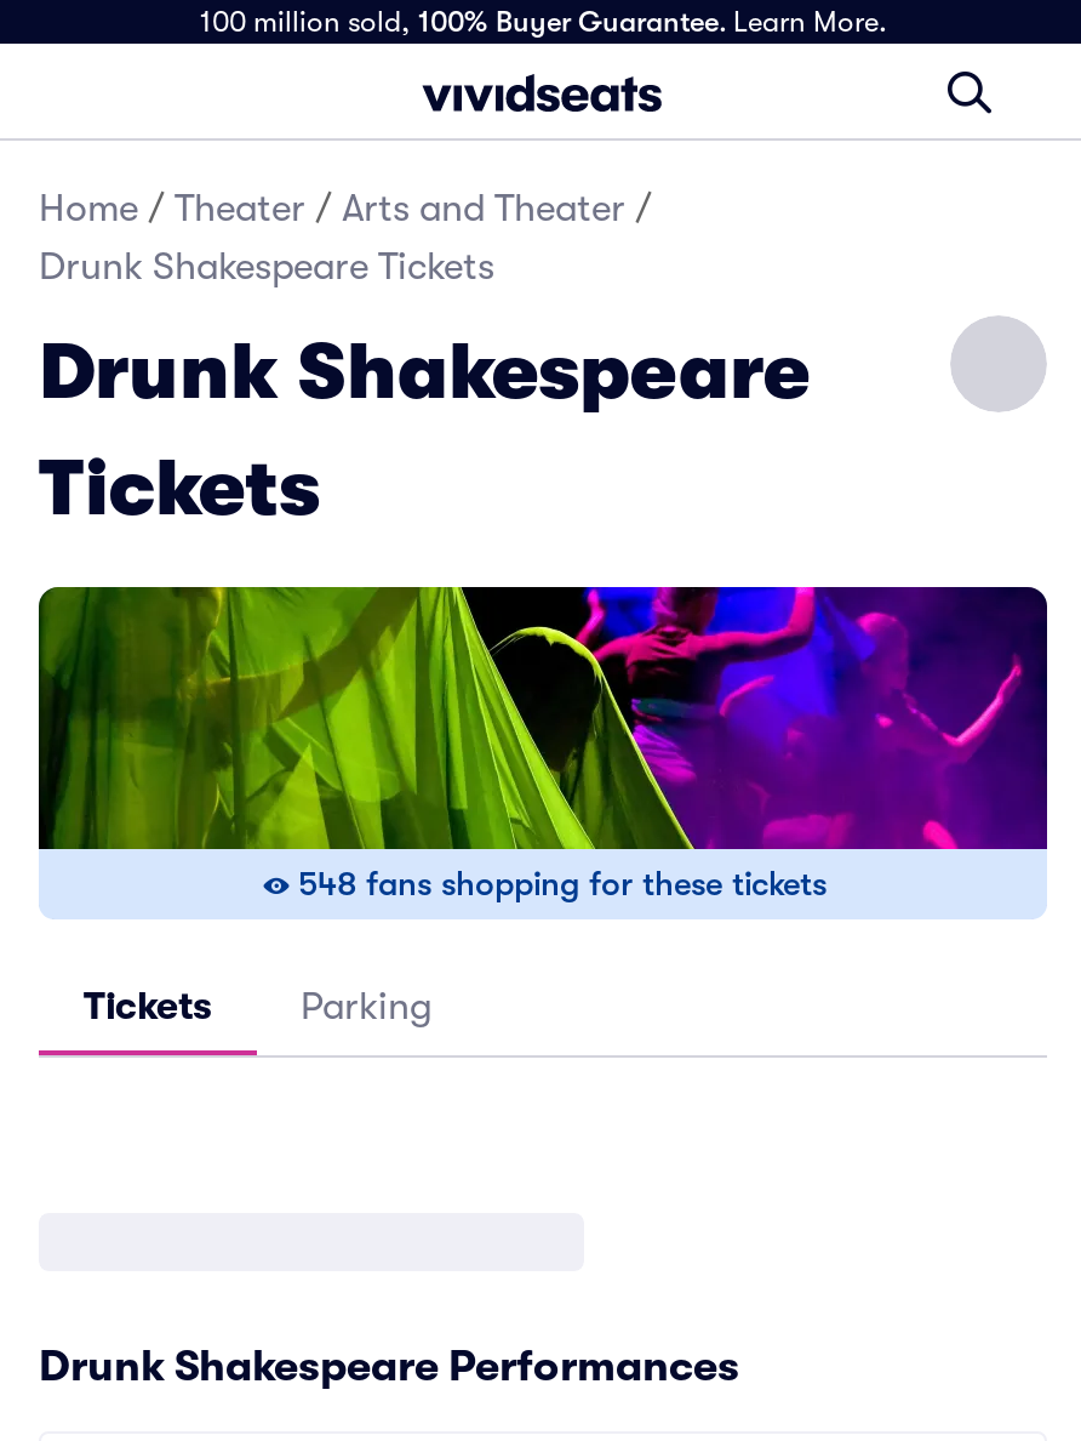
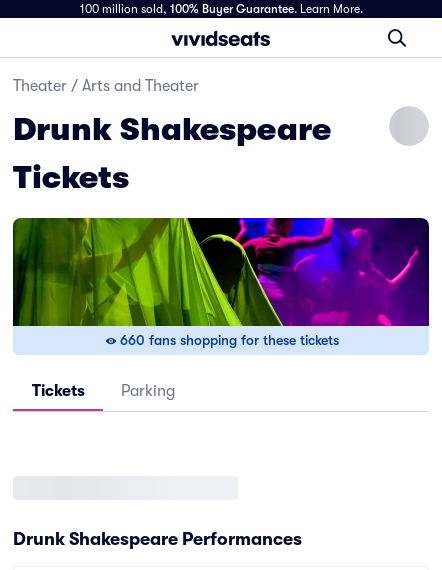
[39,187,652,289] Home / Theater / Arts and Theater / | Drunk Shakespeare Tickets -> [13,77,199,95] Theater / Arts and Theater
[298,864,827,902] 548 fans shopping for these tickets -> [119,332,338,348] 660 fans shopping for these tickets

